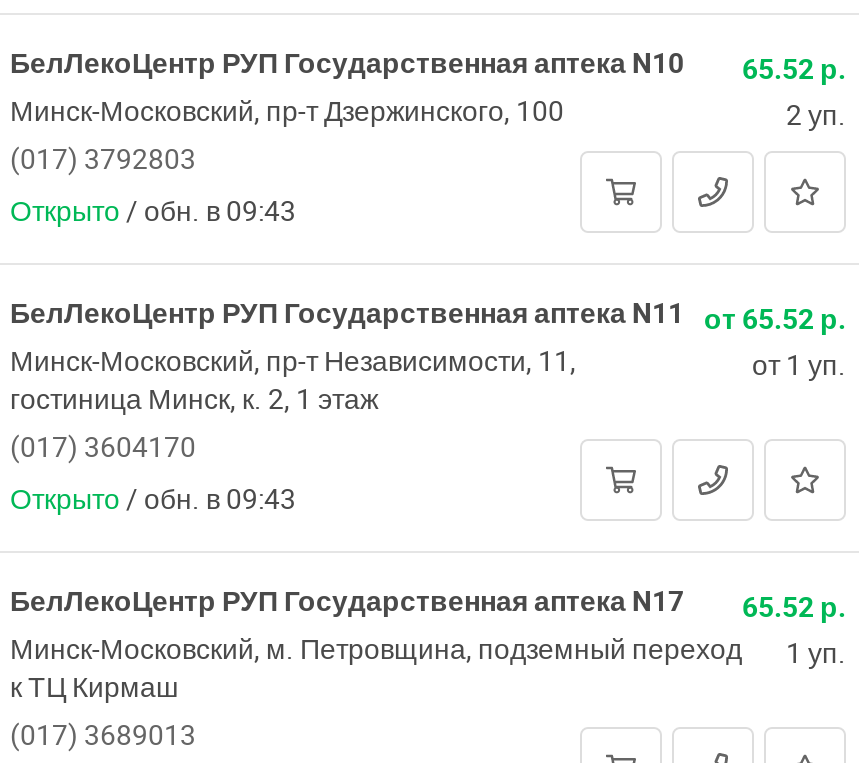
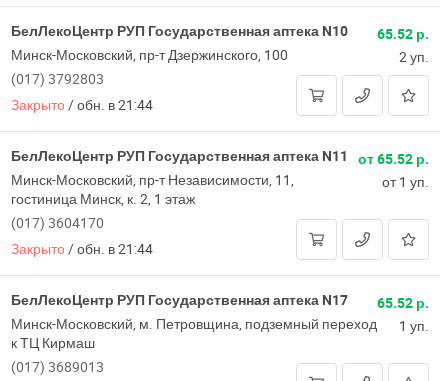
[10,192,296,230] Открыто / обн. в 09:43 -> [11,95,153,114] Закрыто / обн. в 21:44
[10,480,296,518] Открыто / обн. в 09:43 -> [11,239,153,258] Закрыто / обн. в 21:44

